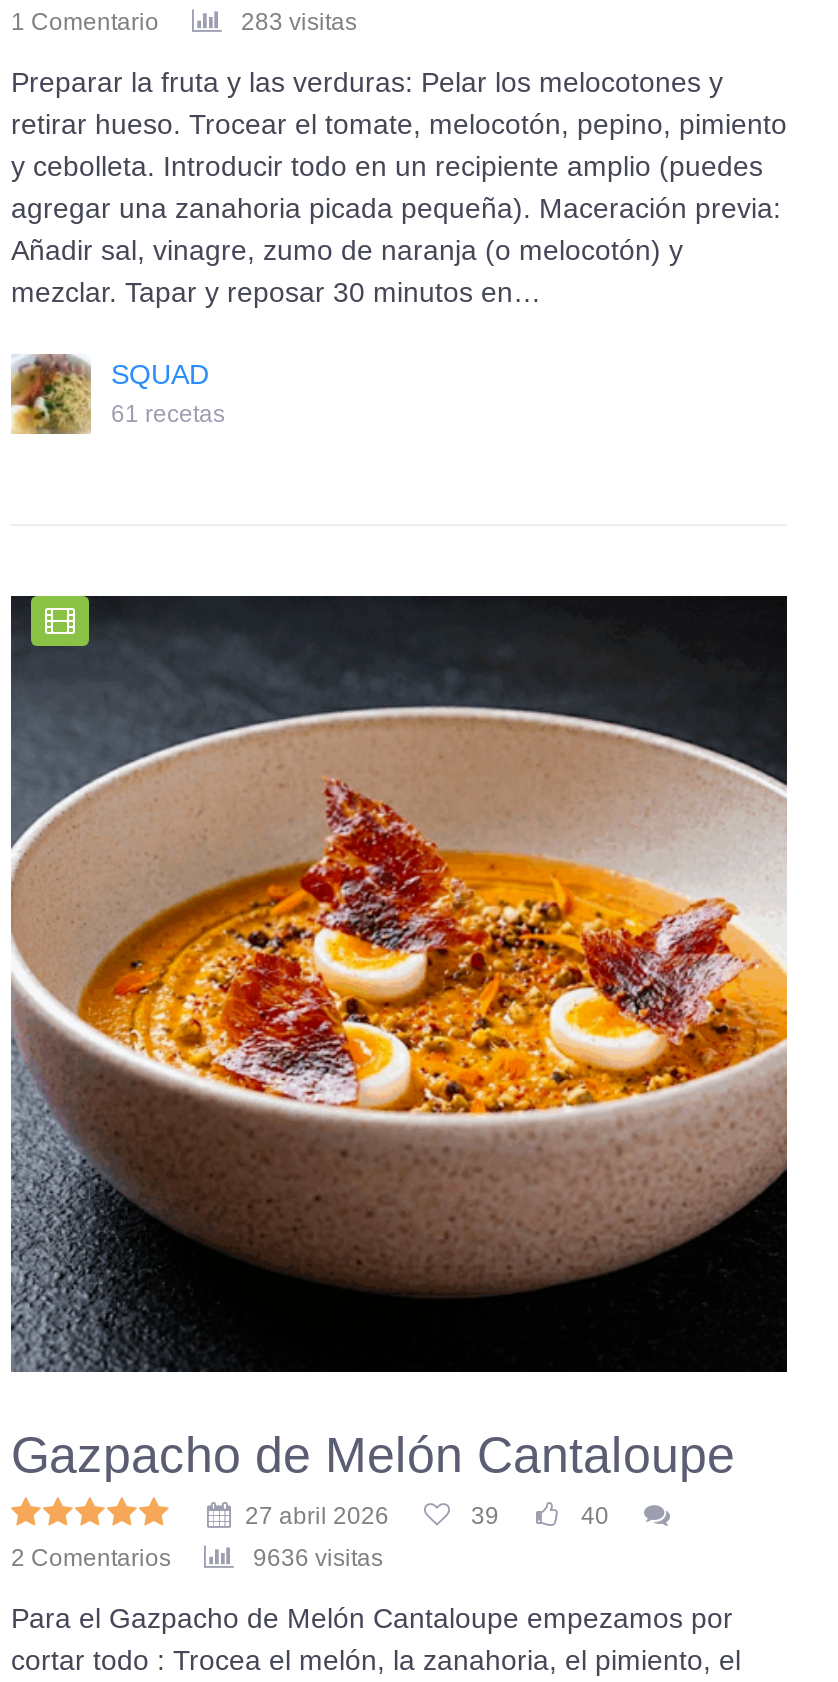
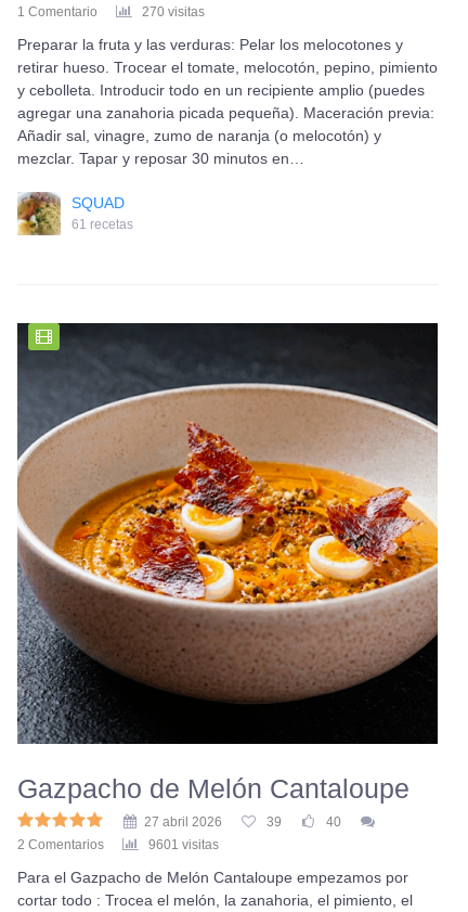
[241,8,357,36] 283 visitas -> [142,4,205,20] 270 visitas
[253,1544,383,1572] 9636 visitas -> [148,837,219,852] 9601 visitas

